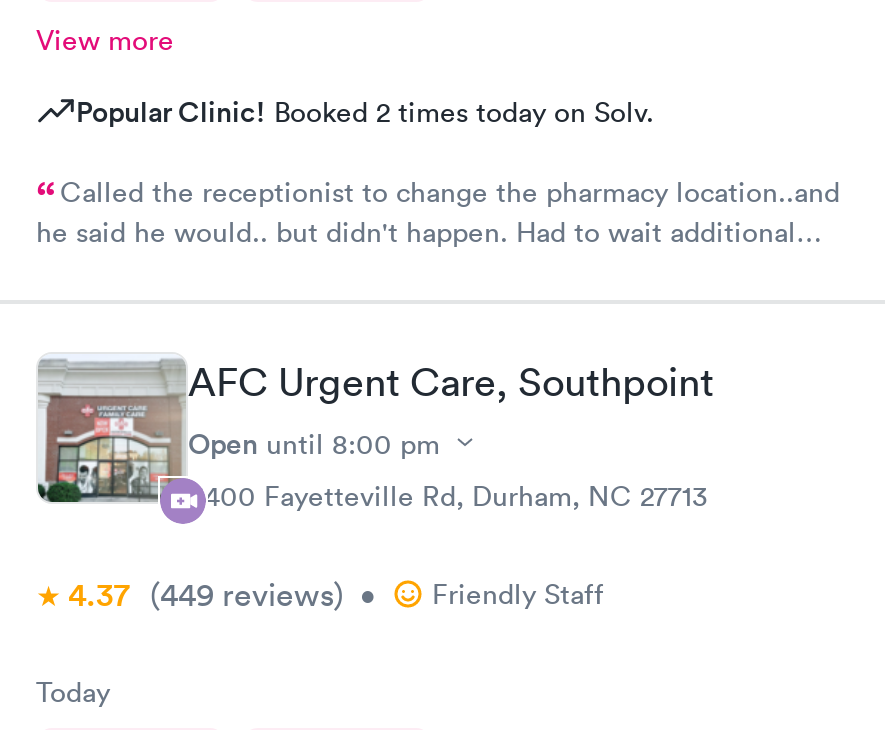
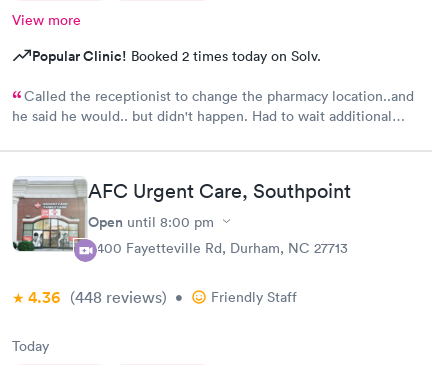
[68,573,604,615] 4.37 (449 reviews) • Friendly Staff -> [28,286,297,307] 4.36 (448 reviews) • Friendly Staff

